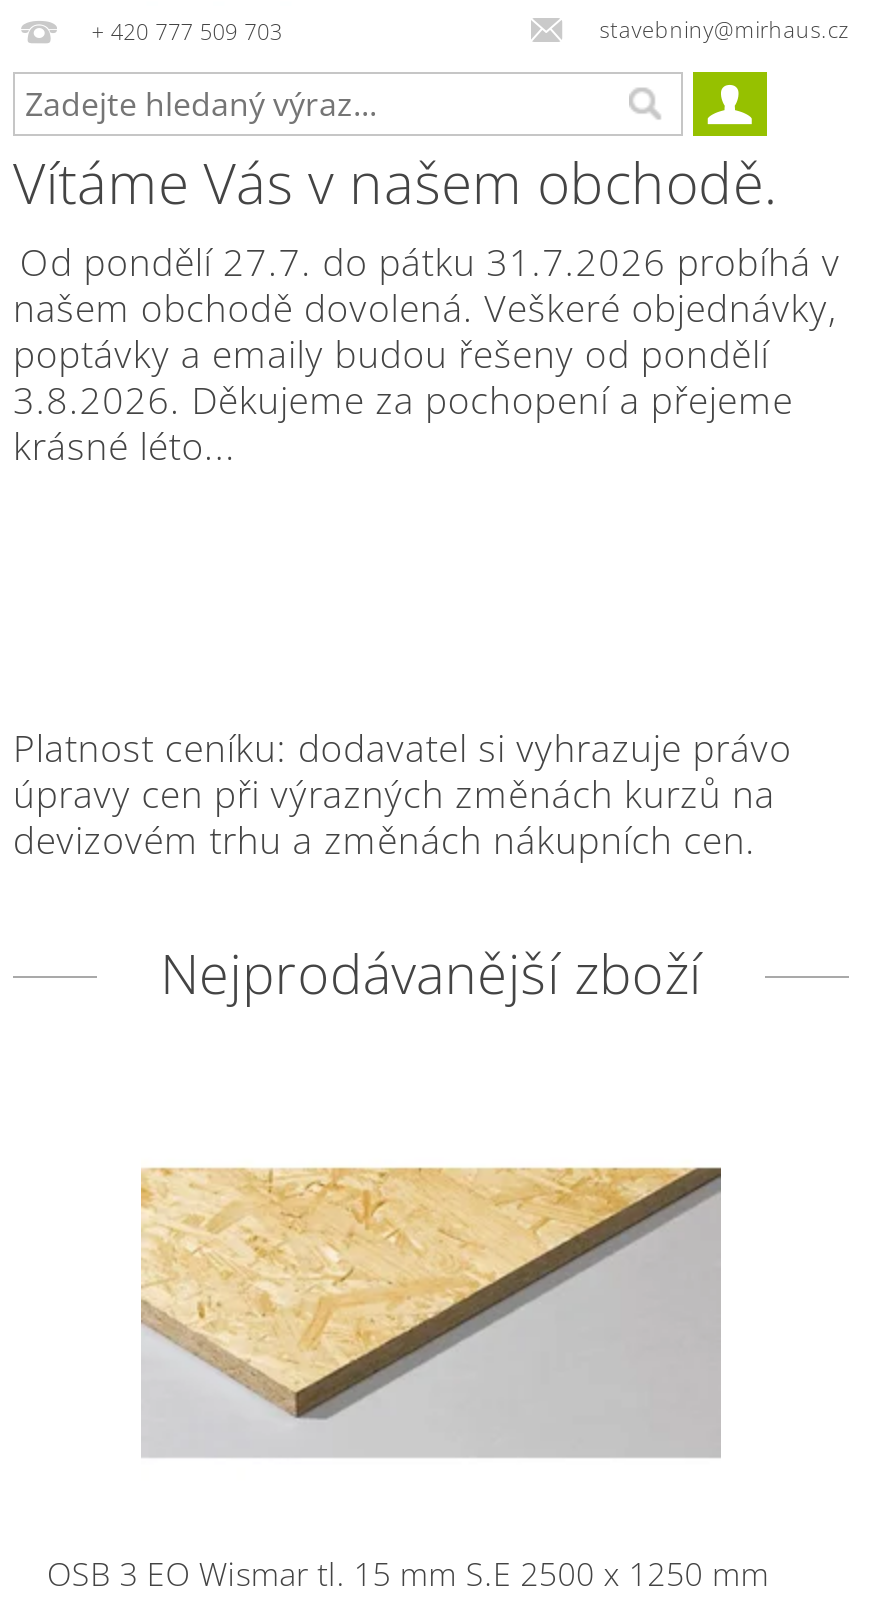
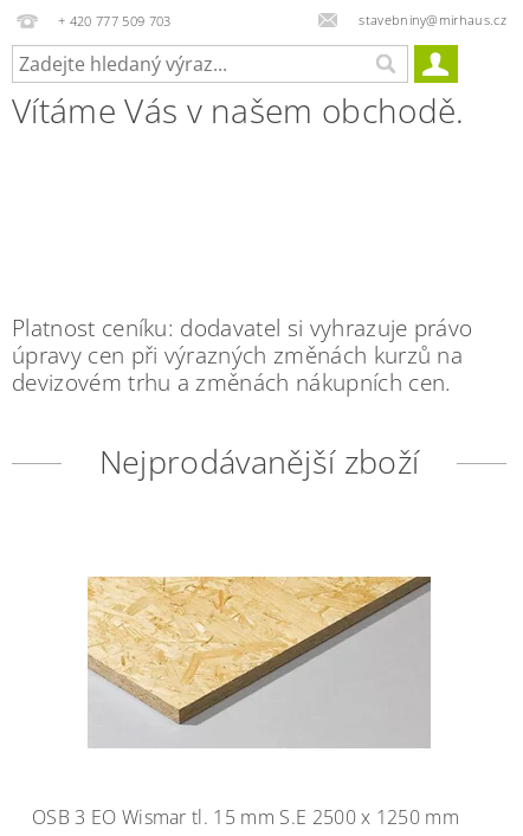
[13,236,840,470] Od pondělí 27.7. do pátku 31.7.2026 probíhá v | našem obchodě dovolená. Veškeré objednávky, | poptávky a emaily budou řešeny od pondělí | 3.8.2026. Děkujeme za pochopení a přejeme | krásné léto... -> none

